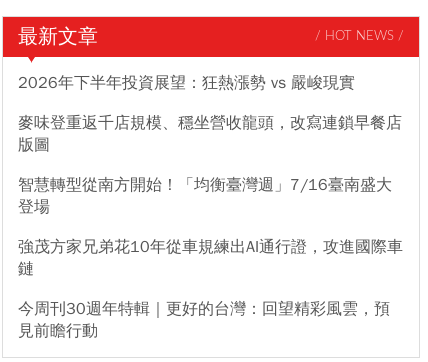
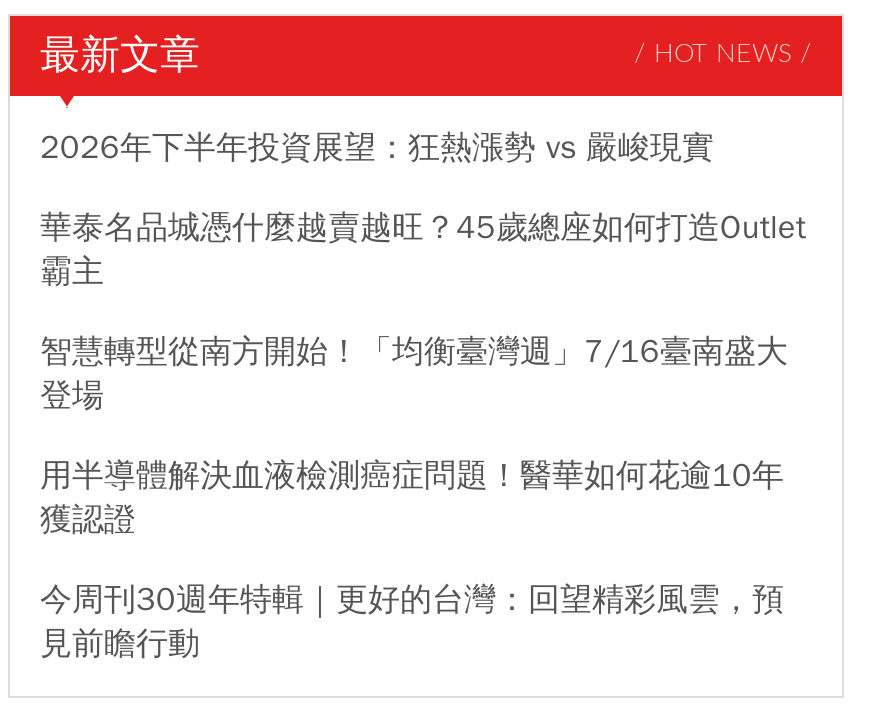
[18,113,402,155] 麥味登重返千店規模、穩坐營收龍頭，改寫連鎖早餐店 | 版圖 -> [40,208,806,292] 華泰名品城憑什麼越賣越旺？45歲總座如何打造Outlet | 霸主
[18,237,403,279] 強茂方家兄弟花10年從車規練出AI通行證，攻進國際車 | 鏈 -> [40,456,784,540] 用半導體解決血液檢測癌症問題！醫華如何花逾10年 | 獲認證

